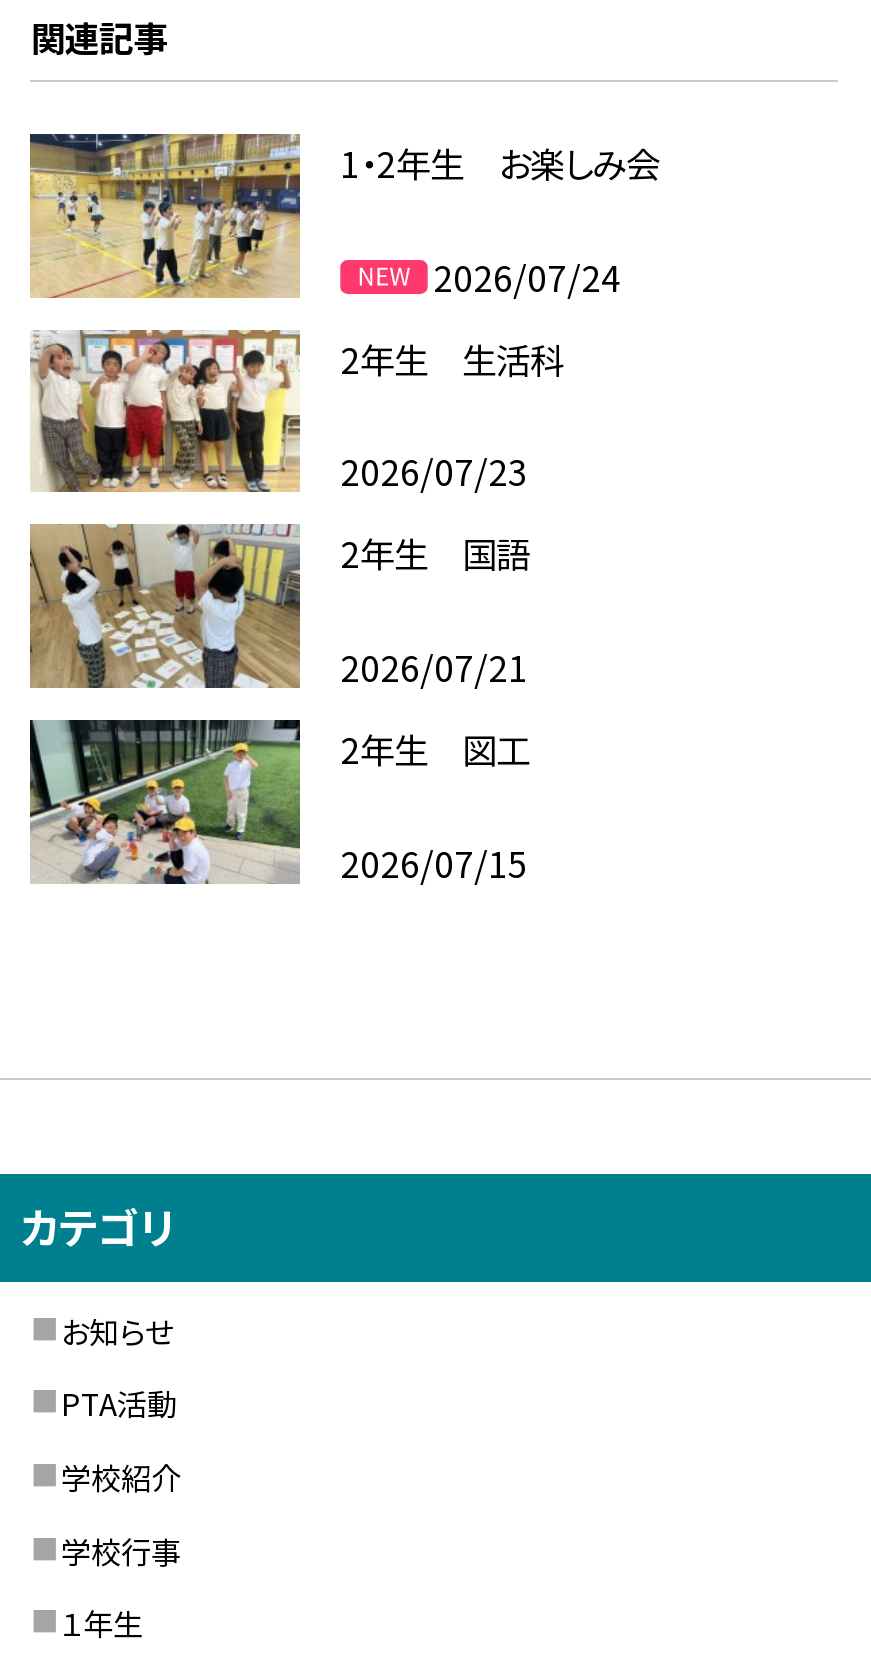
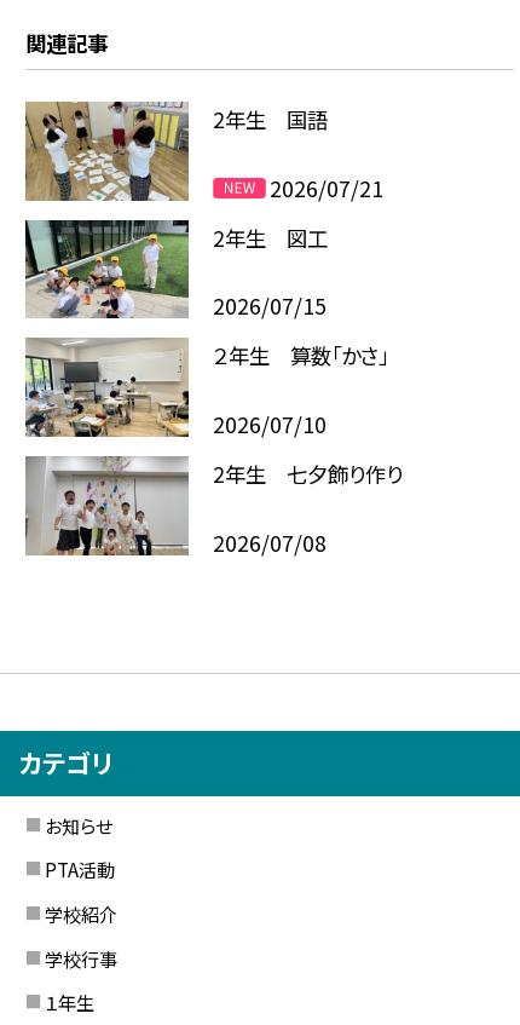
[28,132,660,497] [image] | 1・2年生 お楽しみ会 | 2026/07/24 | 2年生 生活科 | 2026/07/23 -> none
[30,328,302,492] [image] -> none
moved [26,520,530,887] -> [23,99,383,321]: [image] | 2年生 国語 | 2026/07/21 | 2年生 図工 | 2026/07/15
none -> [24,338,403,557] [image] | ２年生 算数「かさ」 | 2026/07/10 | 2年生 七夕飾り作り | 2026/07/08
none -> [25,455,189,557] [image]

